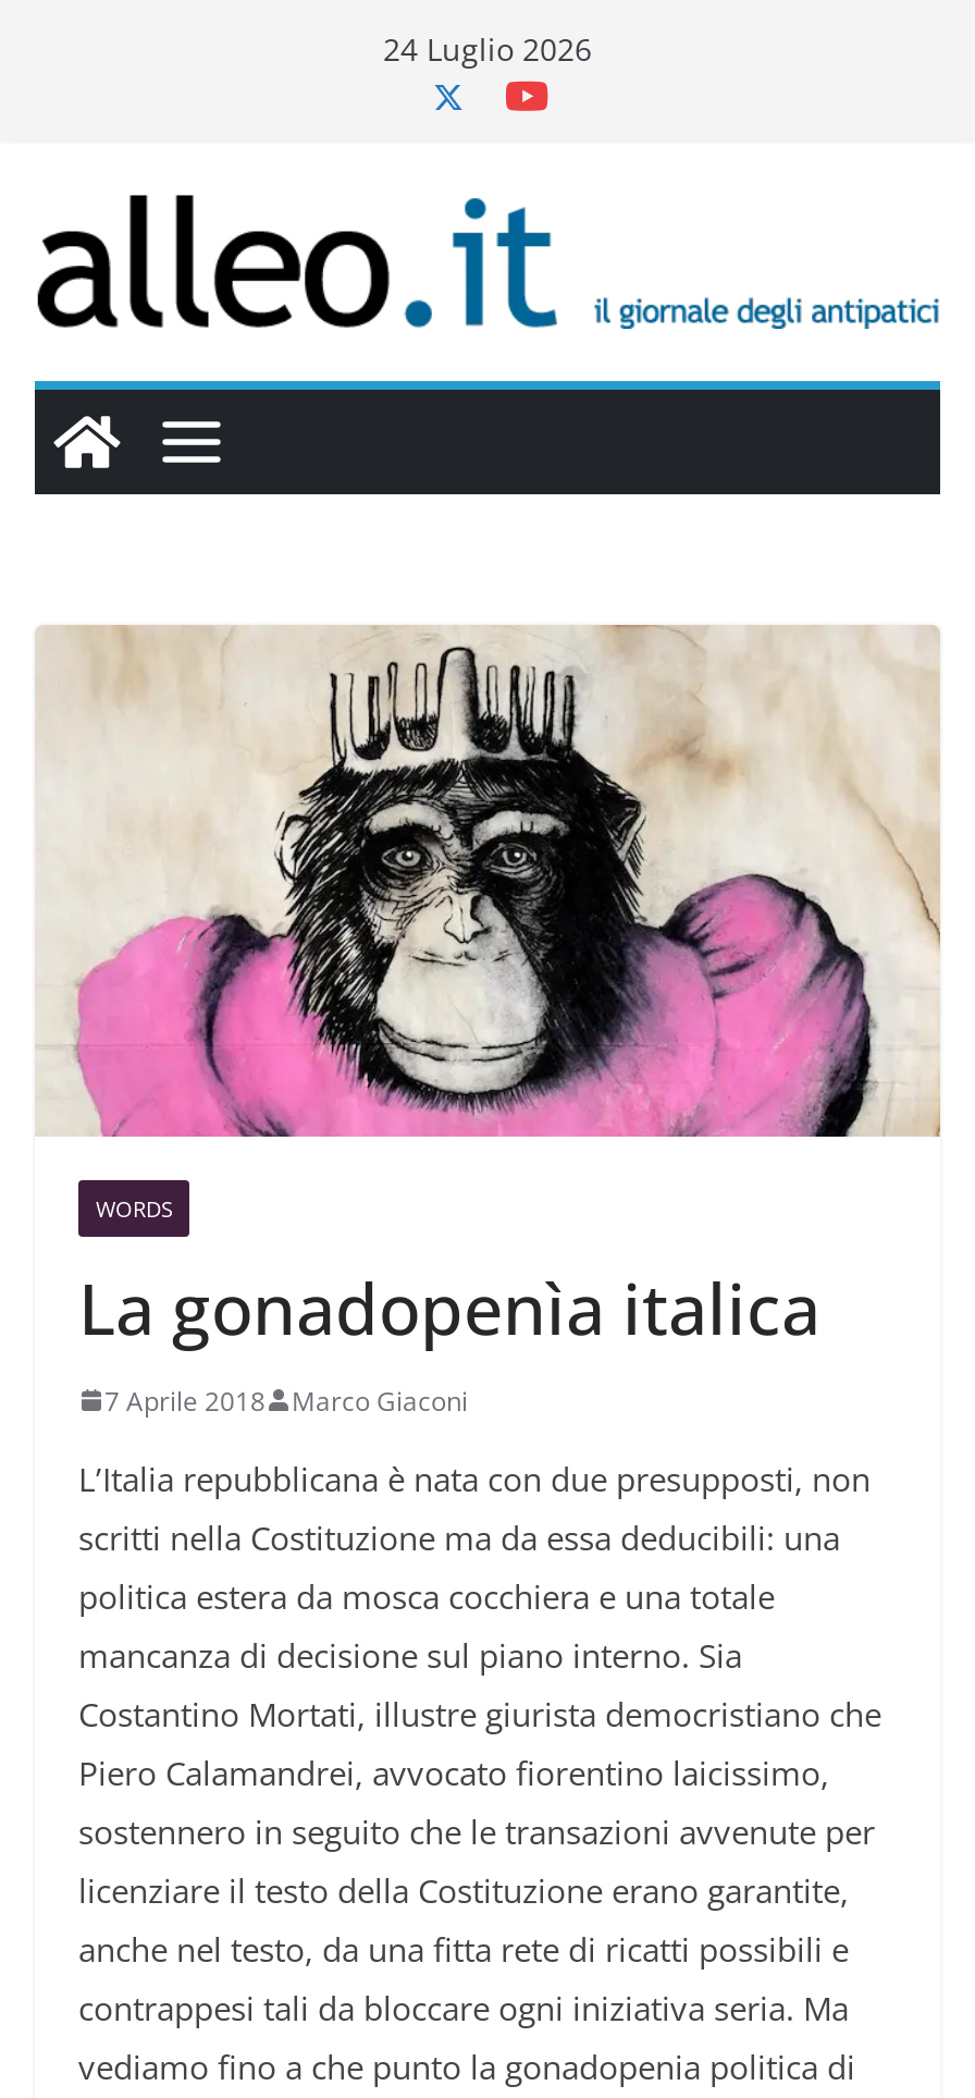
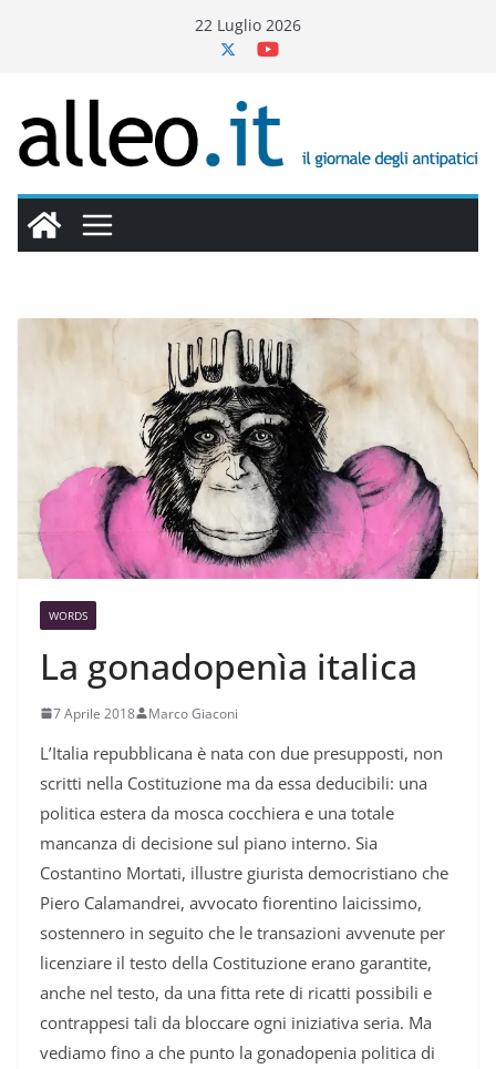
[383,28,592,70] 24 Luglio 2026 -> [195,14,301,35] 22 Luglio 2026

